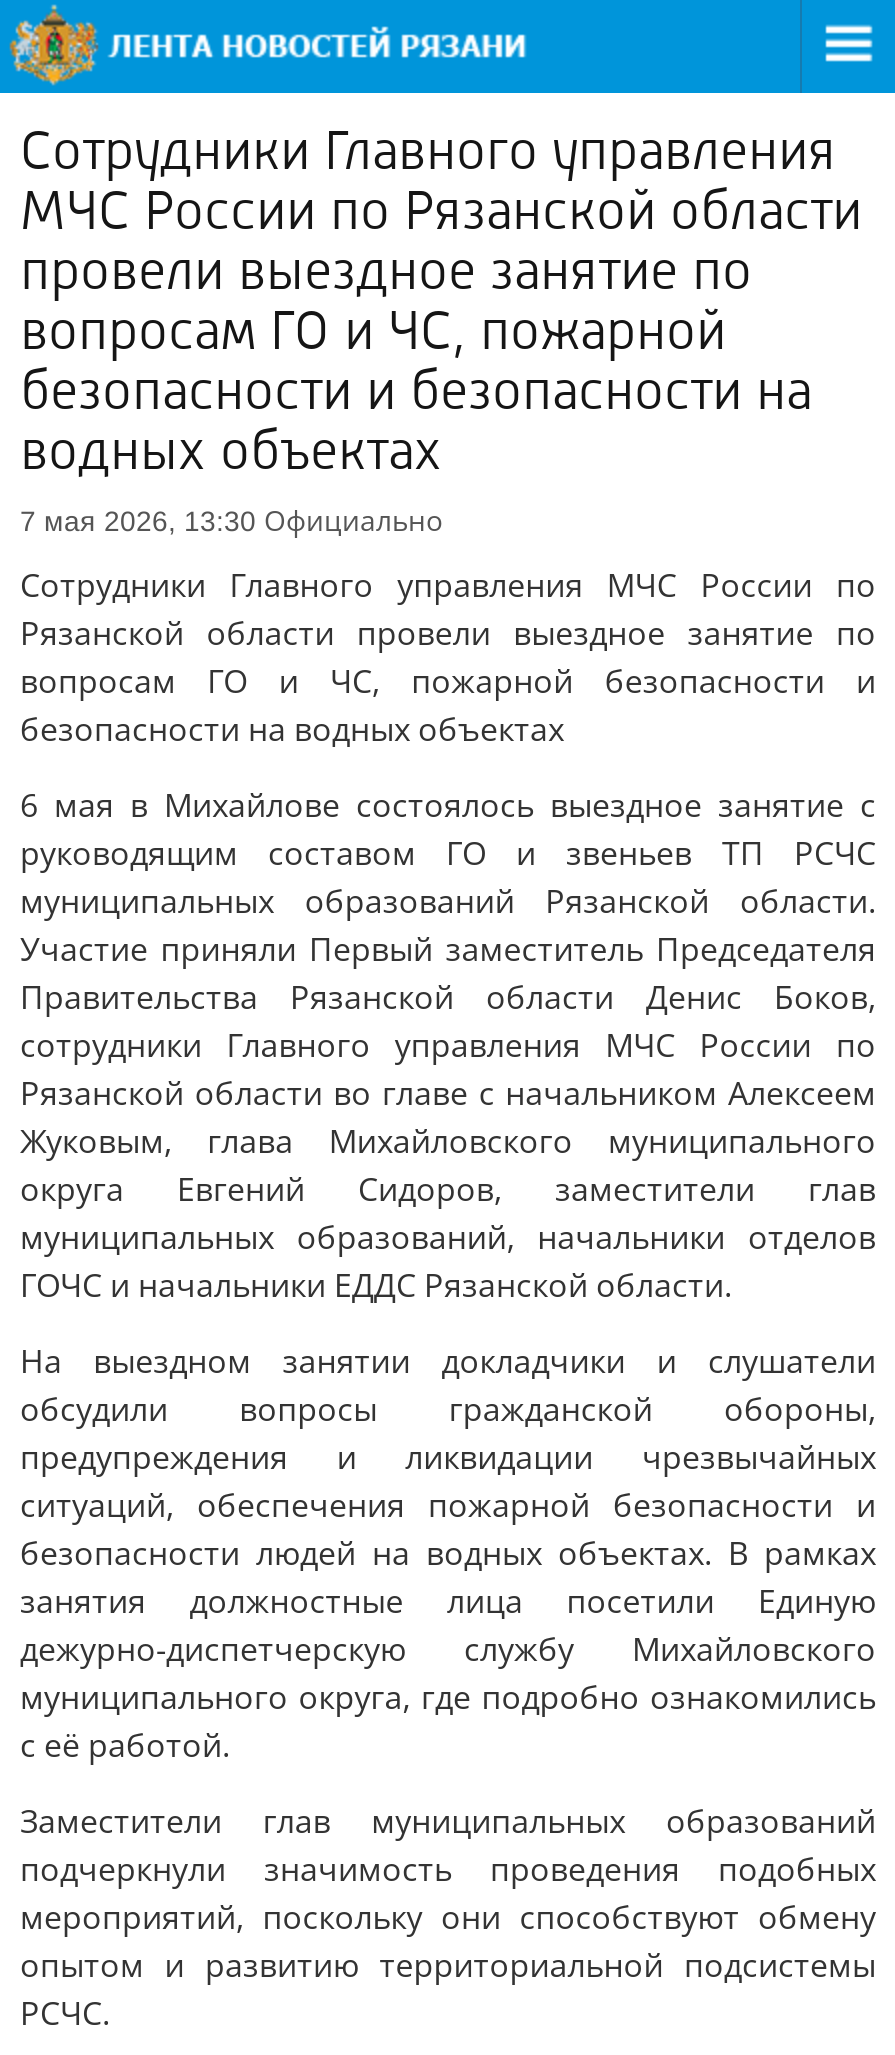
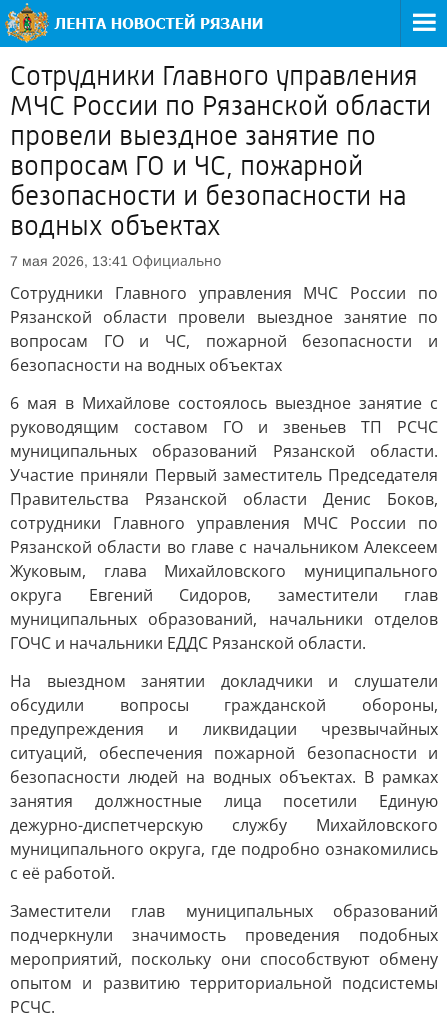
[20,501,442,539] 7 мая 2026, 13:30 Официально -> [10,251,221,270] 7 мая 2026, 13:41 Официально

